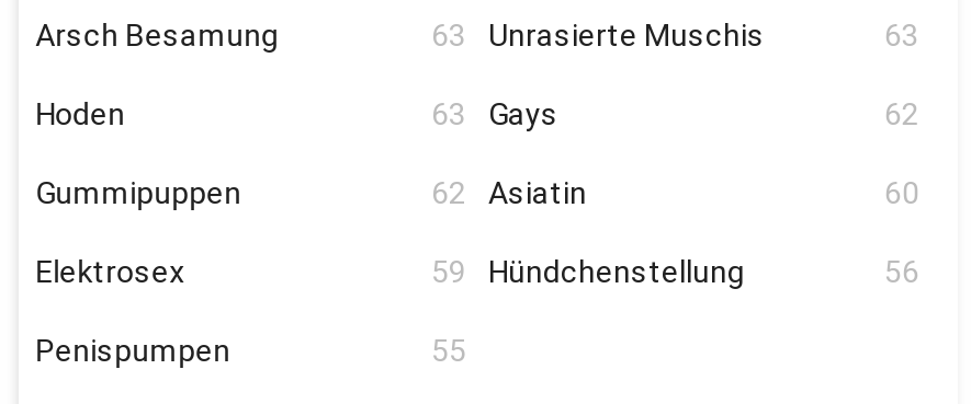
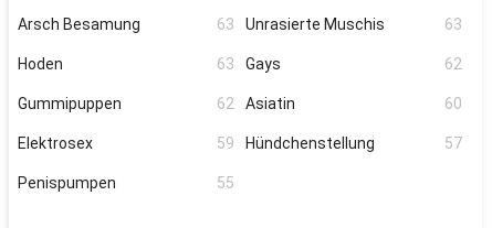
[884,254,919,289] 56 -> [445,135,463,152] 57

